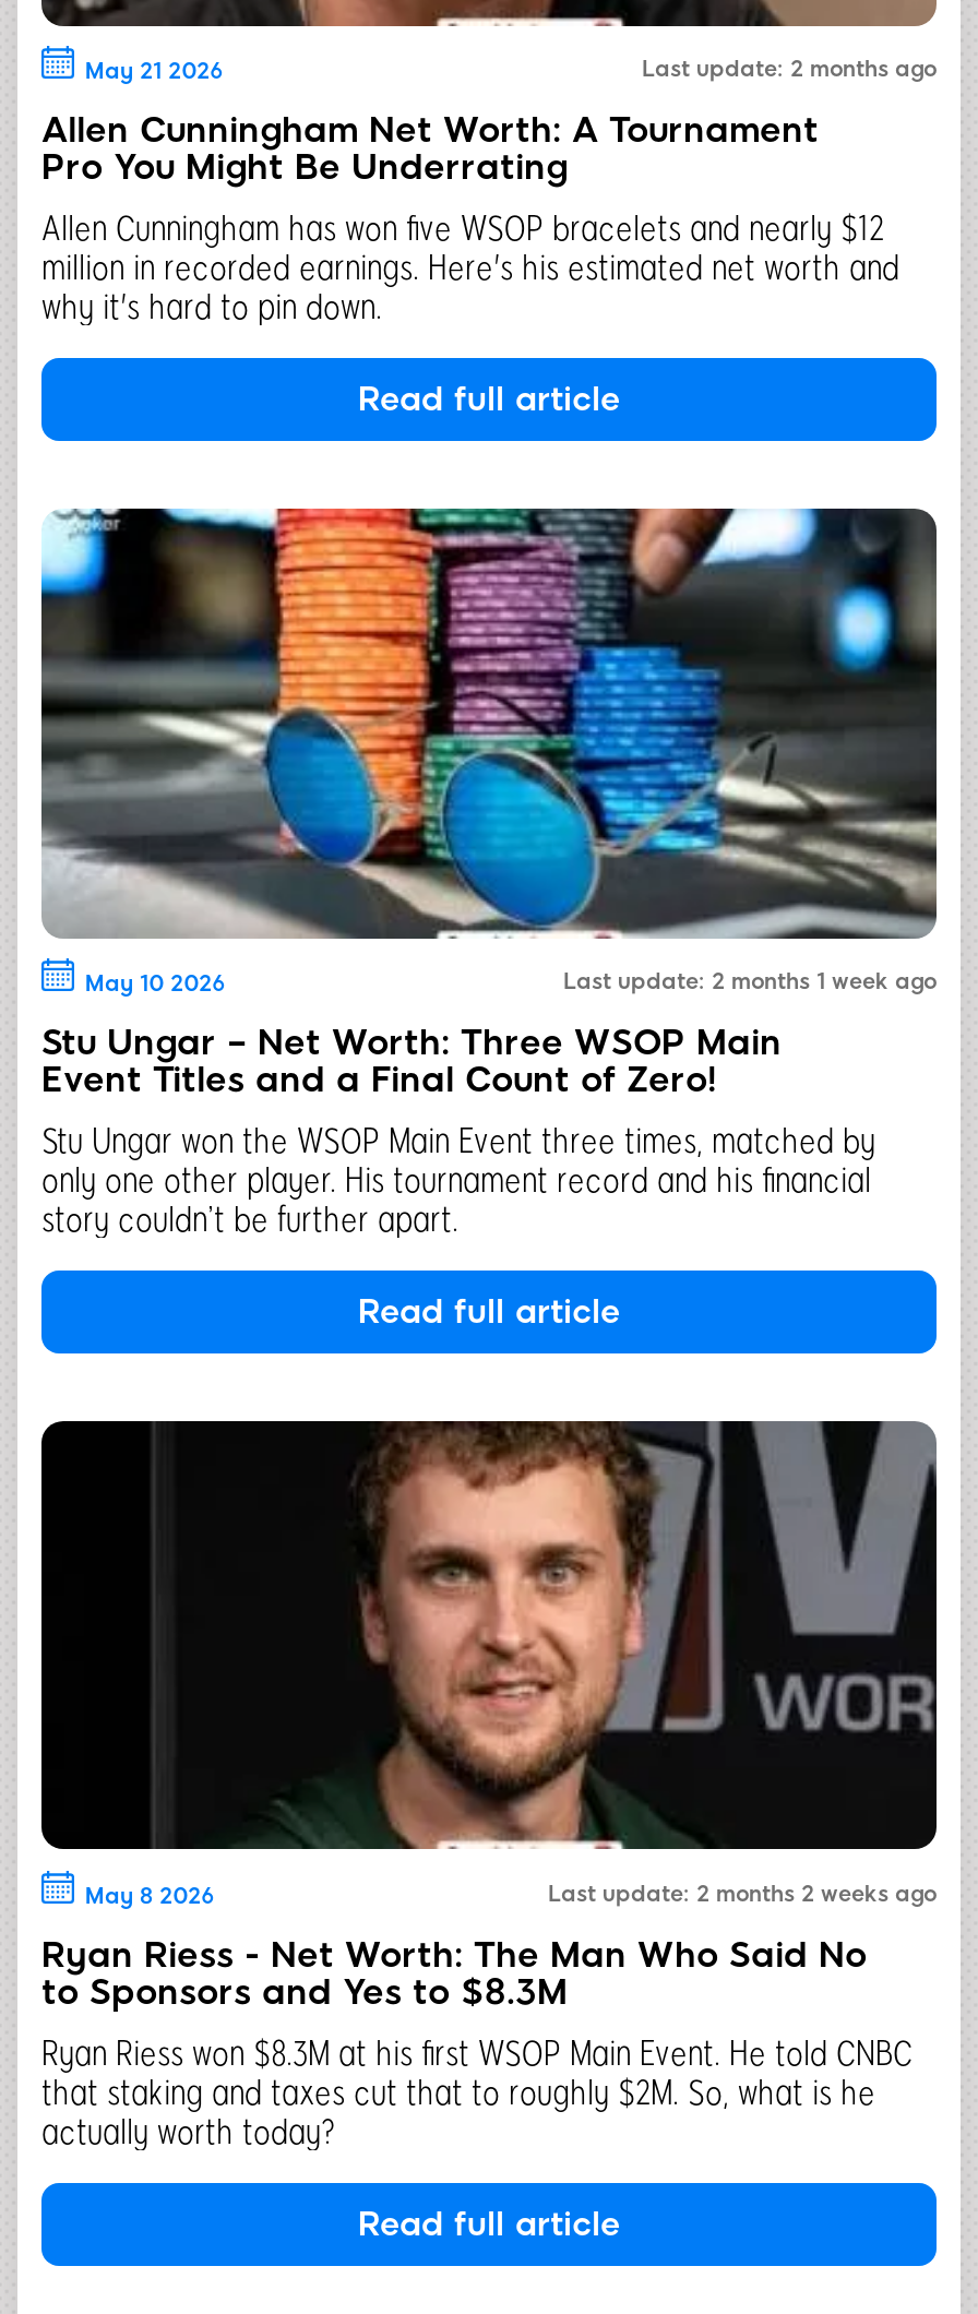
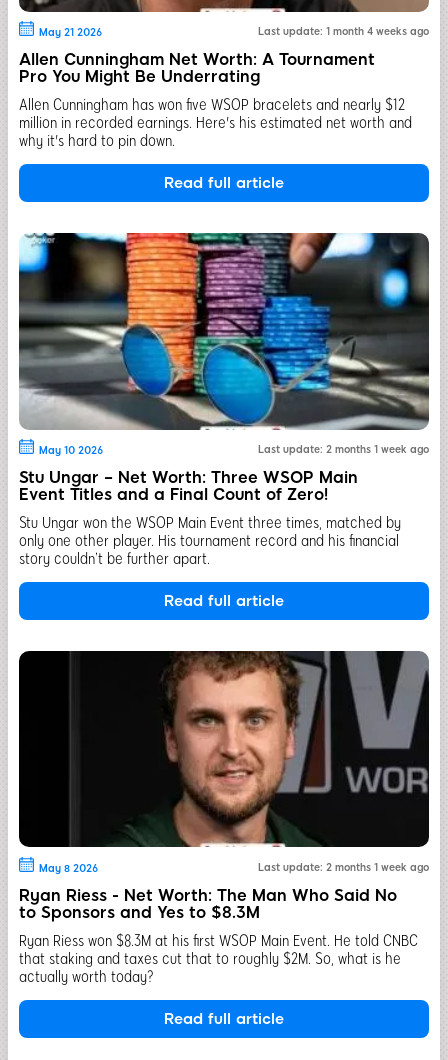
[642,55,937,83] Last update: 2 months ago -> [258,25,429,38] Last update: 1 month 4 weeks ago
[548,1879,937,1908] Last update: 2 months 2 weeks ago -> [258,861,429,874] Last update: 2 months 1 week ago

